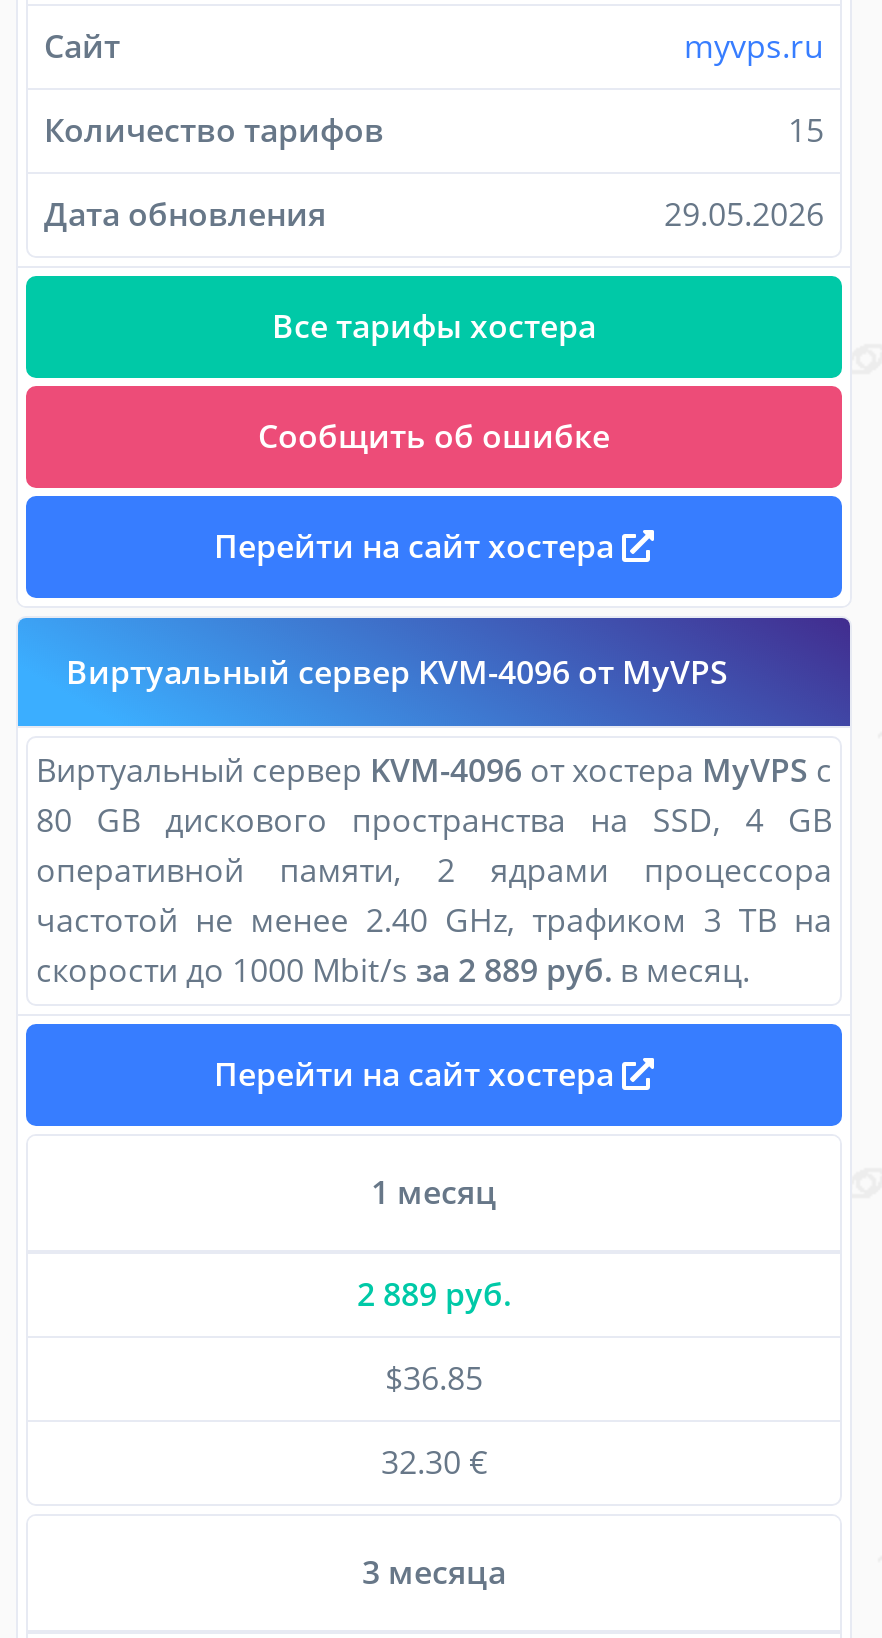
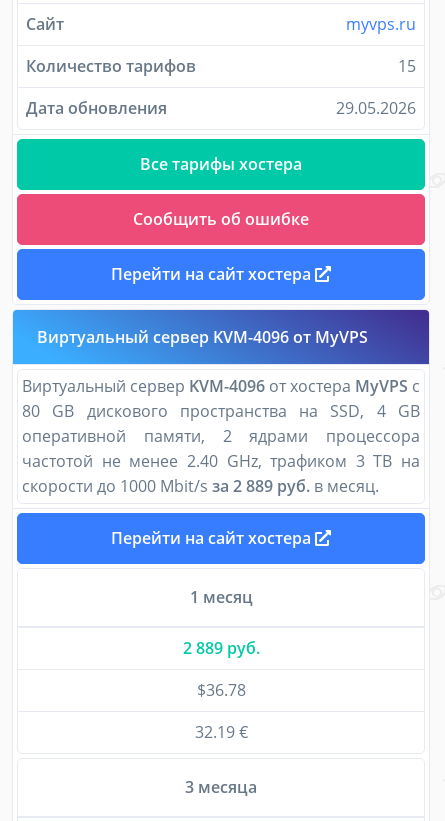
[385,1356,483,1400] $36.85 -> [196,679,245,701] $36.78
[381,1440,487,1484] 32.30 € -> [194,721,247,743] 32.19 €

